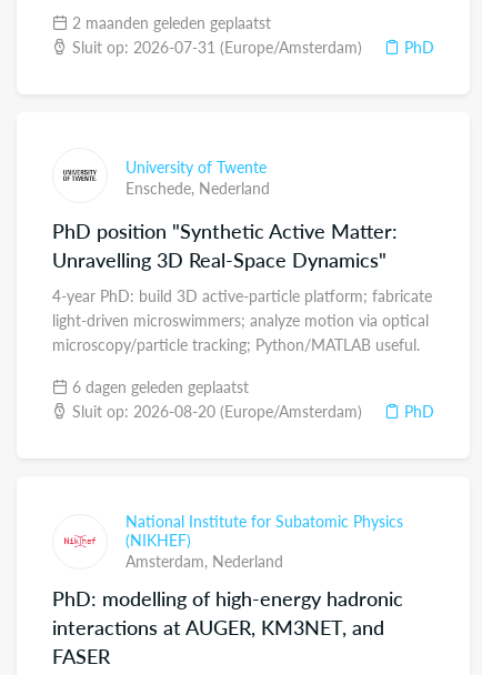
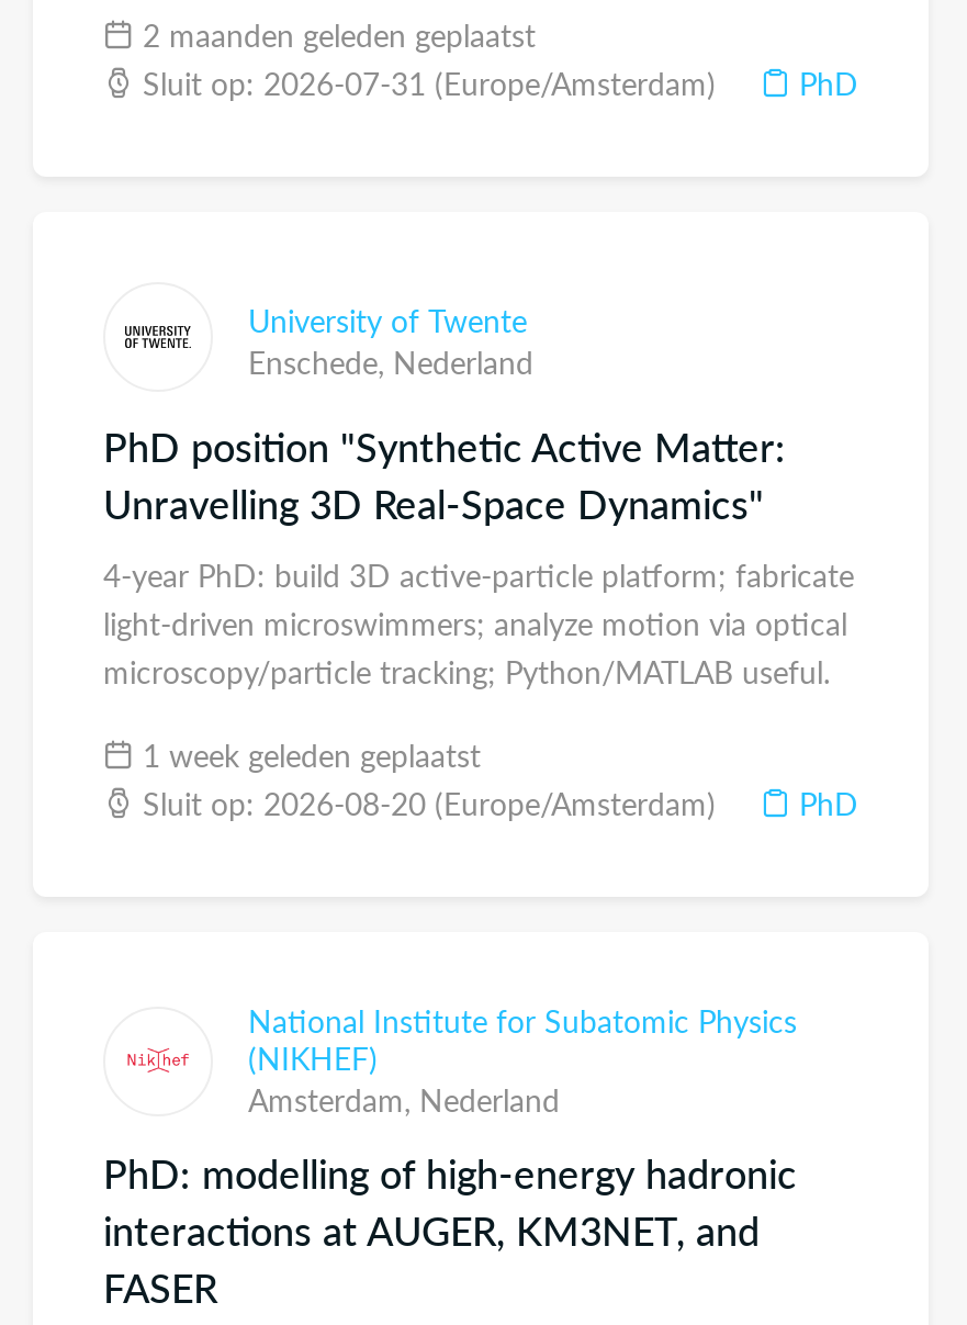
[68,375,249,397] 6 dagen geleden geplaatst -> [134,732,481,776] 1 week geleden geplaatst

